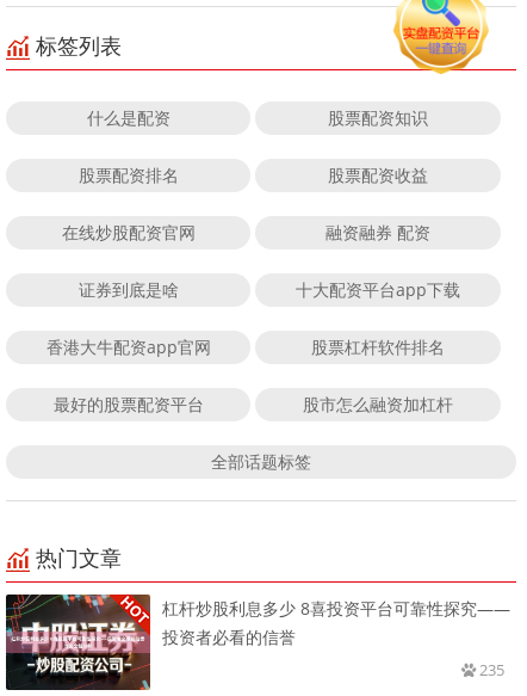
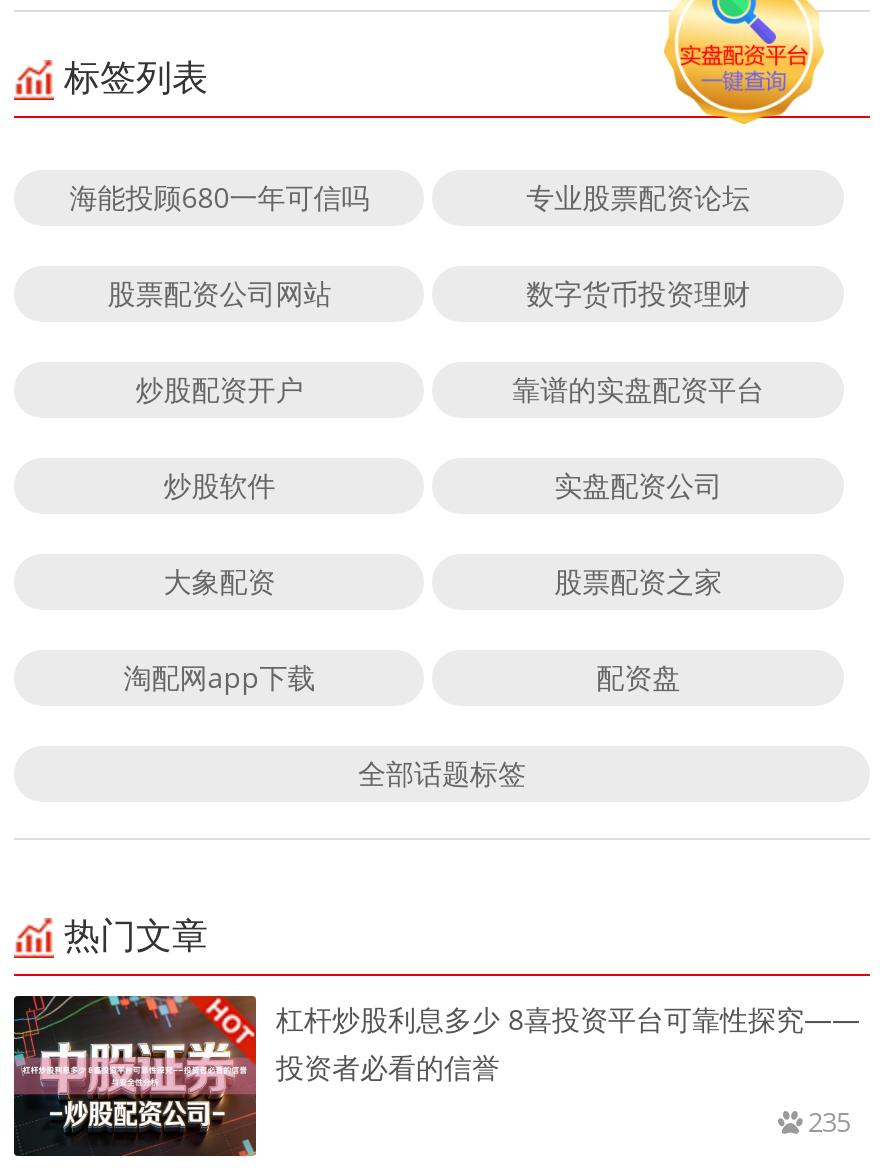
[87,106,428,129] 什么是配资 | 股票配资知识 -> [69,178,750,216] 海能投顾680一年可信吗 | 专业股票配资论坛
[78,163,428,186] 股票配资排名 | 股票配资收益 -> [107,274,750,312] 股票配资公司网站 | 数字货币投资理财
[62,221,431,243] 在线炒股配资官网 | 融资融券 配资 -> [135,370,764,408] 炒股配资开户 | 靠谱的实盘配资平台
[78,278,460,301] 证券到底是啥 | 十大配资平台app下载 -> [163,466,722,504] 炒股软件 | 实盘配资公司
[46,335,445,358] 香港大牛配资app官网 | 股票杠杆软件排名 -> [163,562,722,600] 大象配资 | 股票配资之家
[53,393,453,415] 最好的股票配资平台 | 股市怎么融资加杠杆 -> [123,658,680,696] 淘配网app下载 | 配资盘

